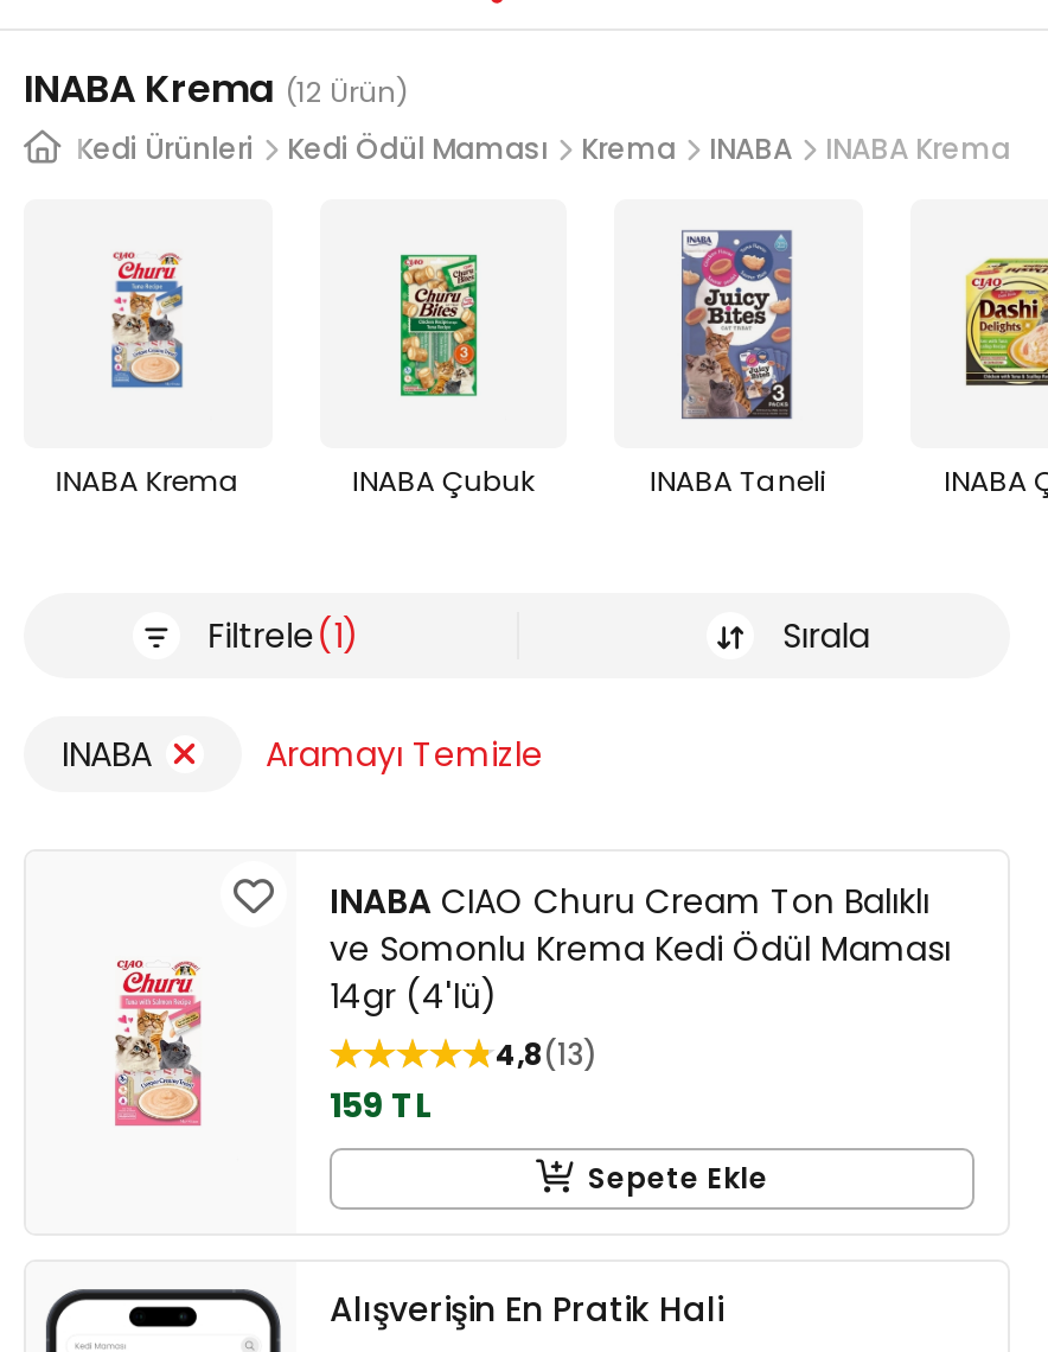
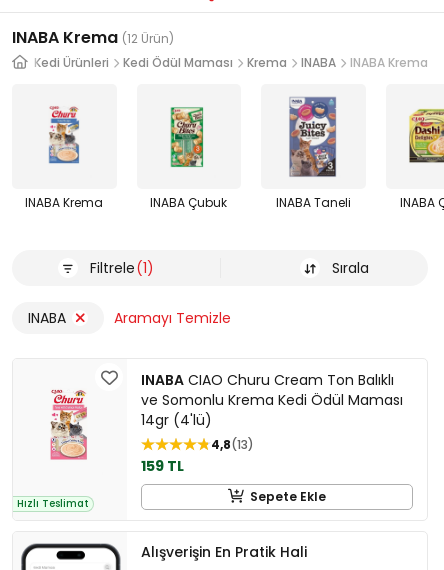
[111,925,204,1129] [image] -> [50,389,88,475] [image]
none -> [17,497,89,510] Hızlı Teslimat

